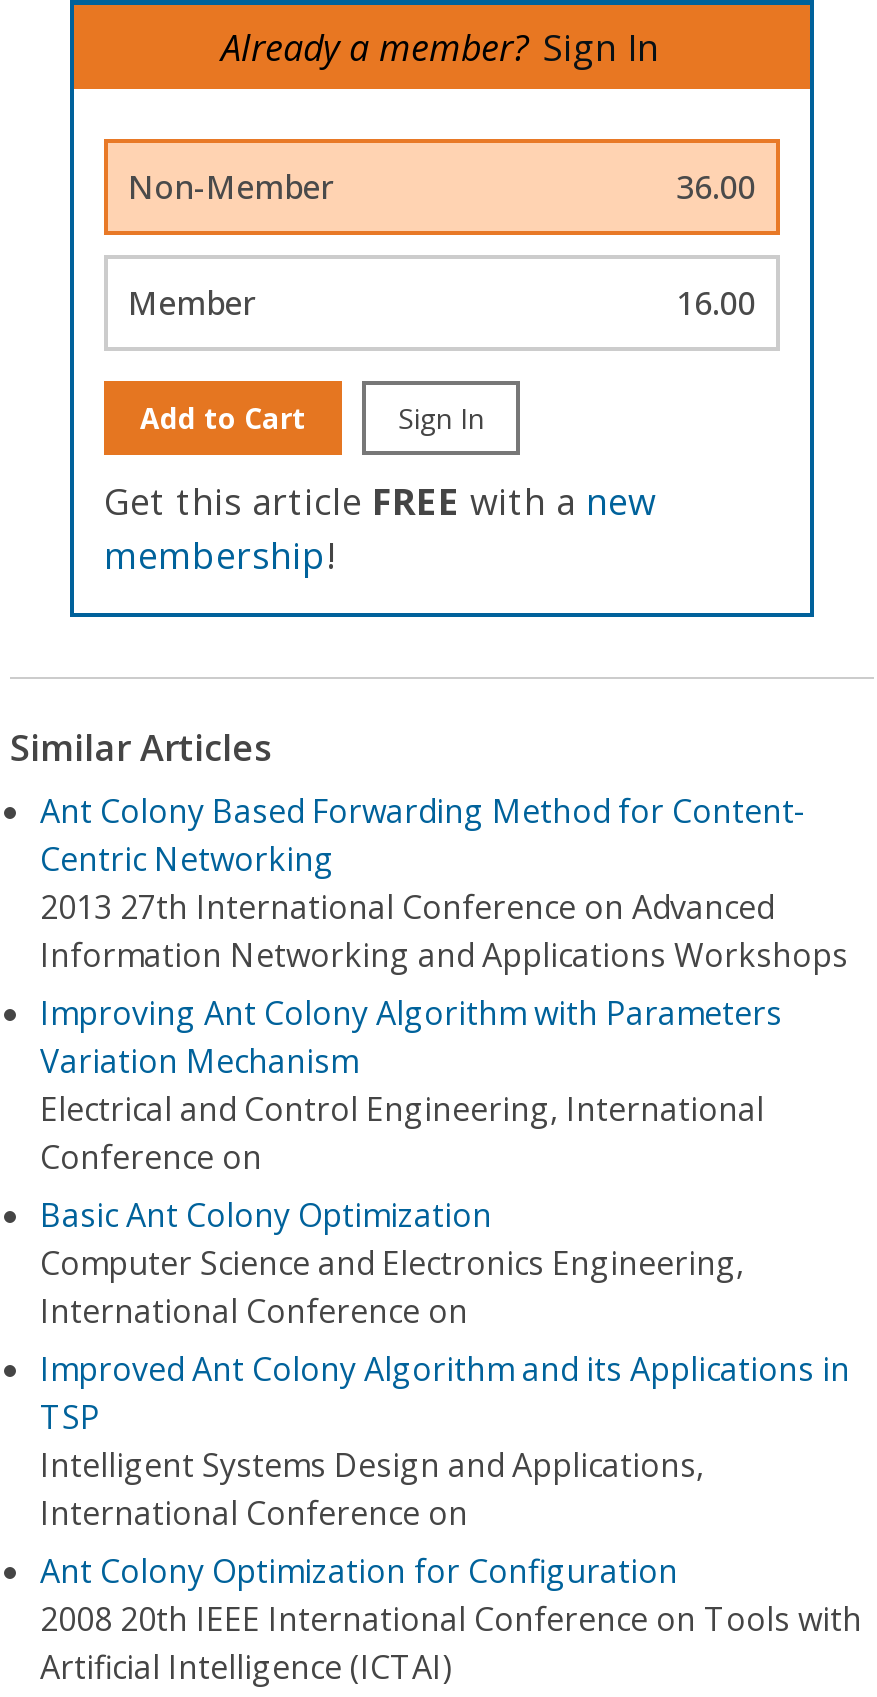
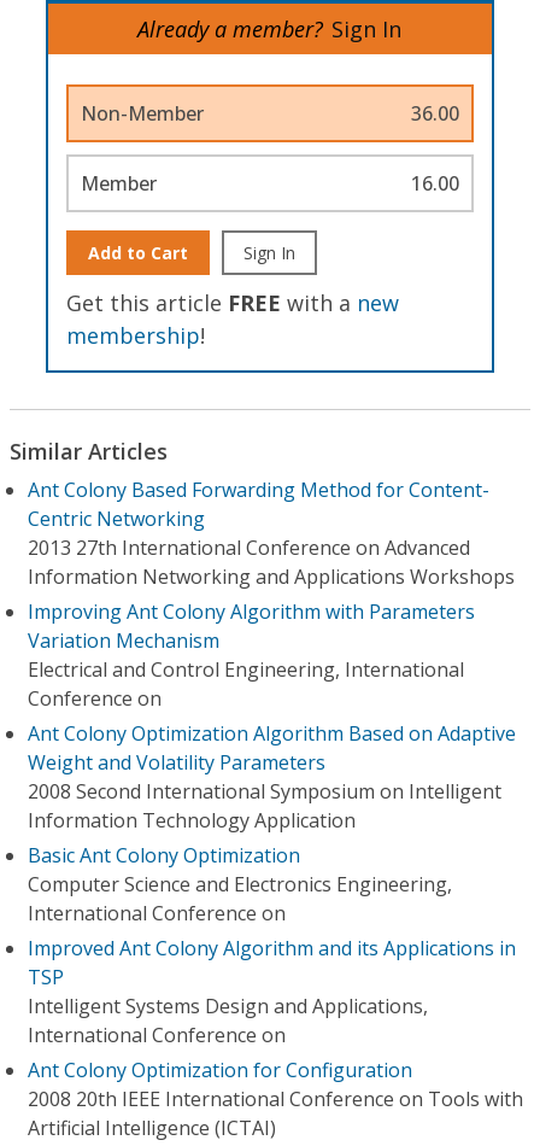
none -> [28,720,516,834] Ant Colony Optimization Algorithm Based on Adaptive | Weight and Volatility Parameters | 2008 Second International Symposium on Intelligent | Information Technology Application

